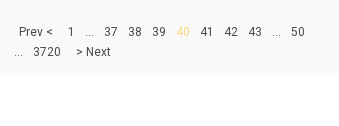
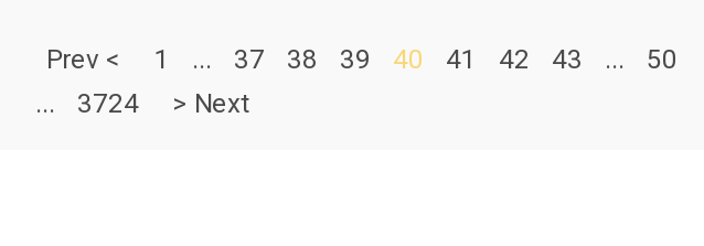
[33,45,61,59] 3720 -> [77,88,139,119] 3724

